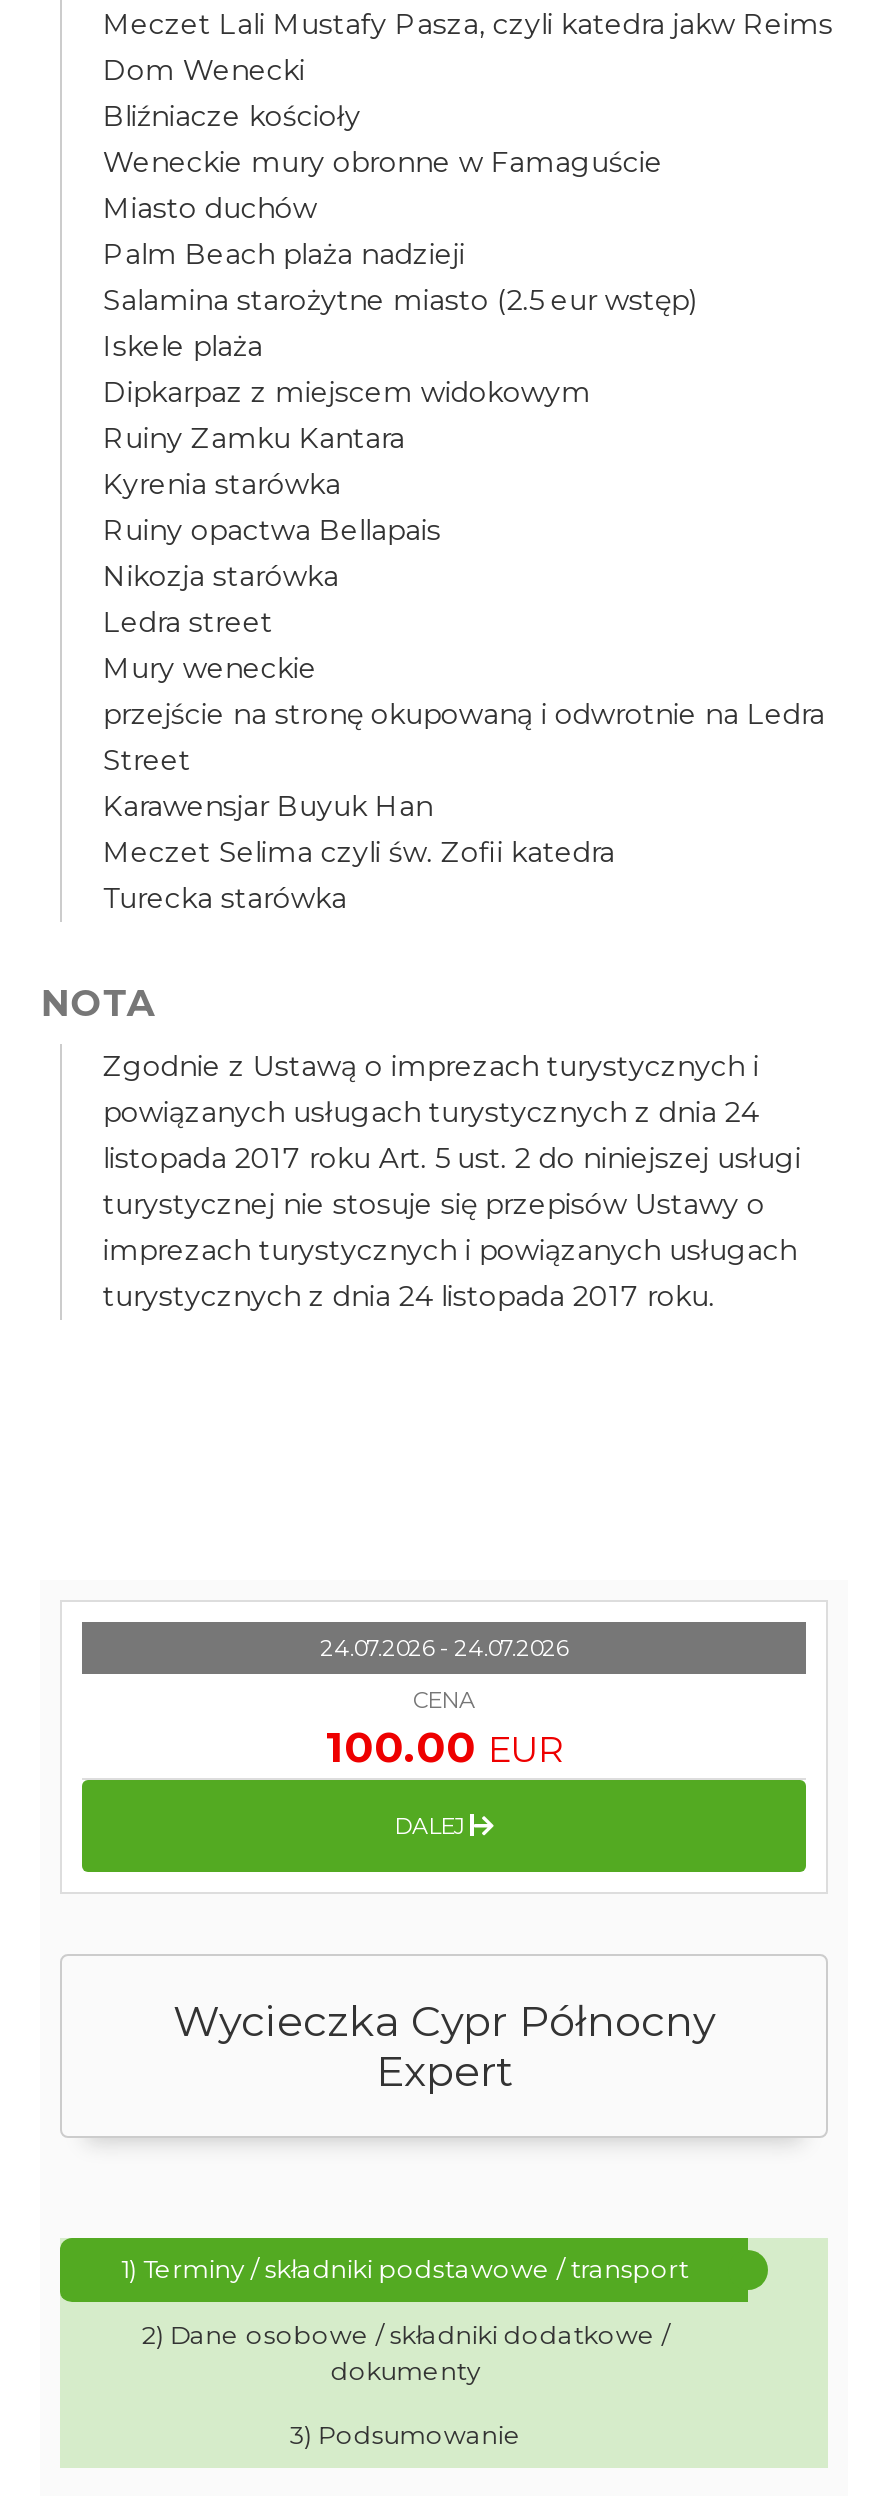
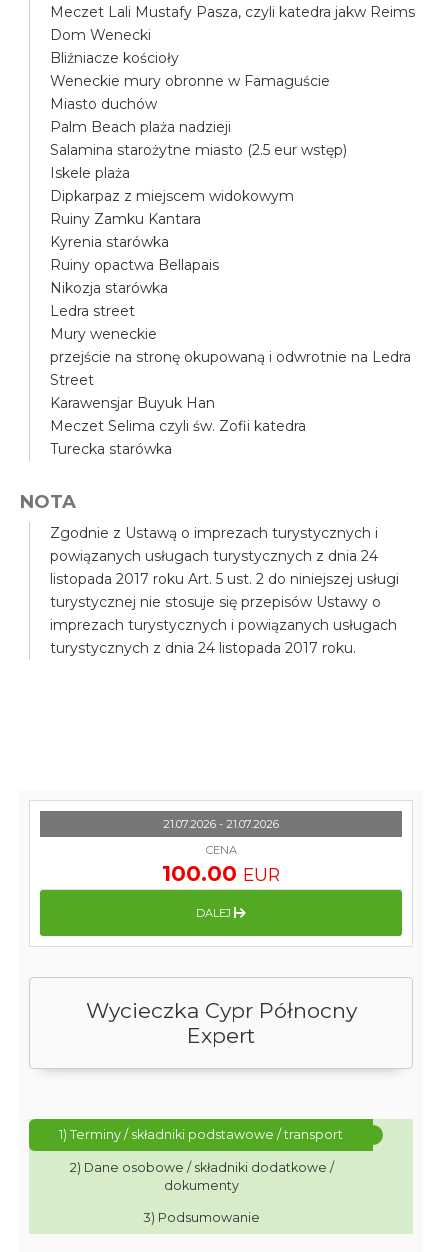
[320,1634,568,1662] 24.07.2026 - 24.07.2026 -> [163,817,279,831] 21.07.2026 - 21.07.2026

